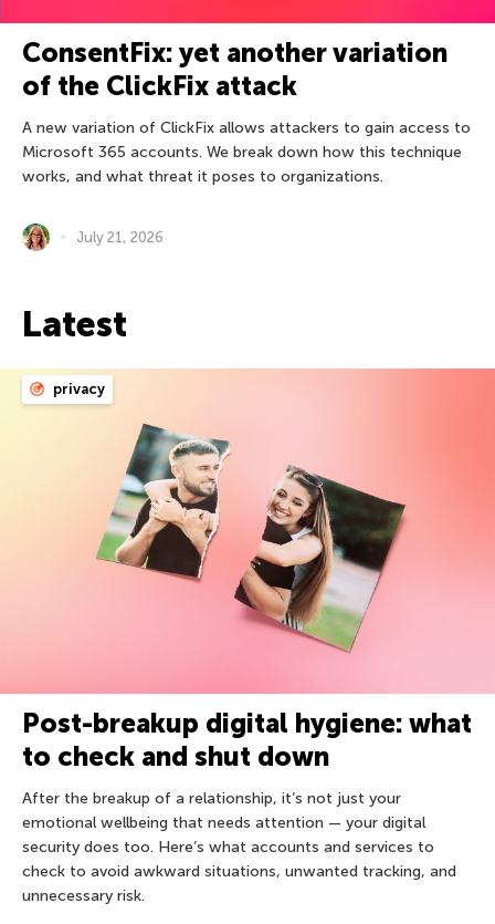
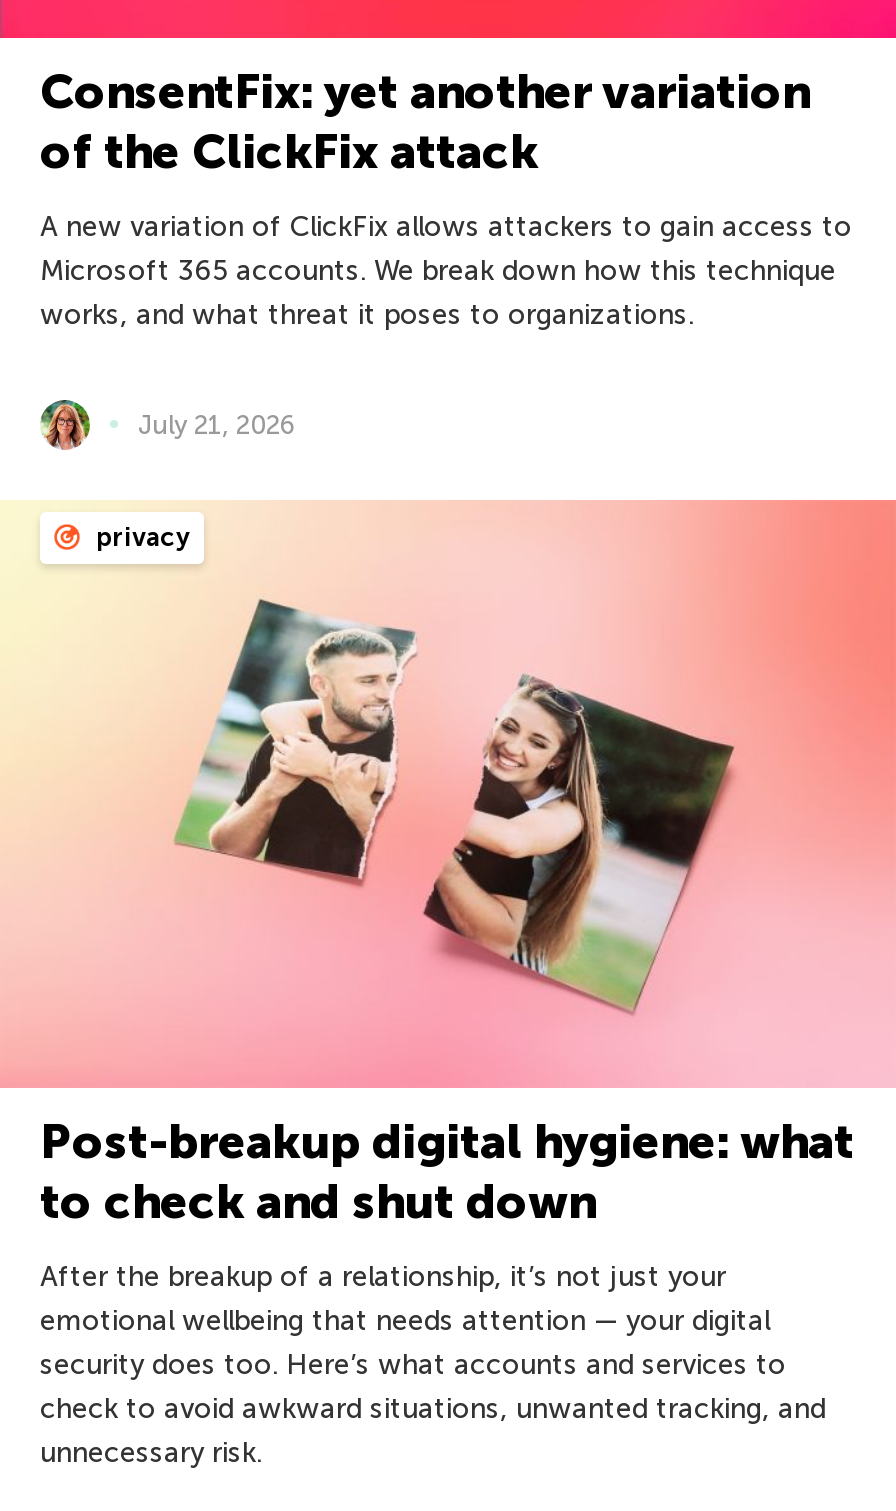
[22,303,127,345] Latest -> none

